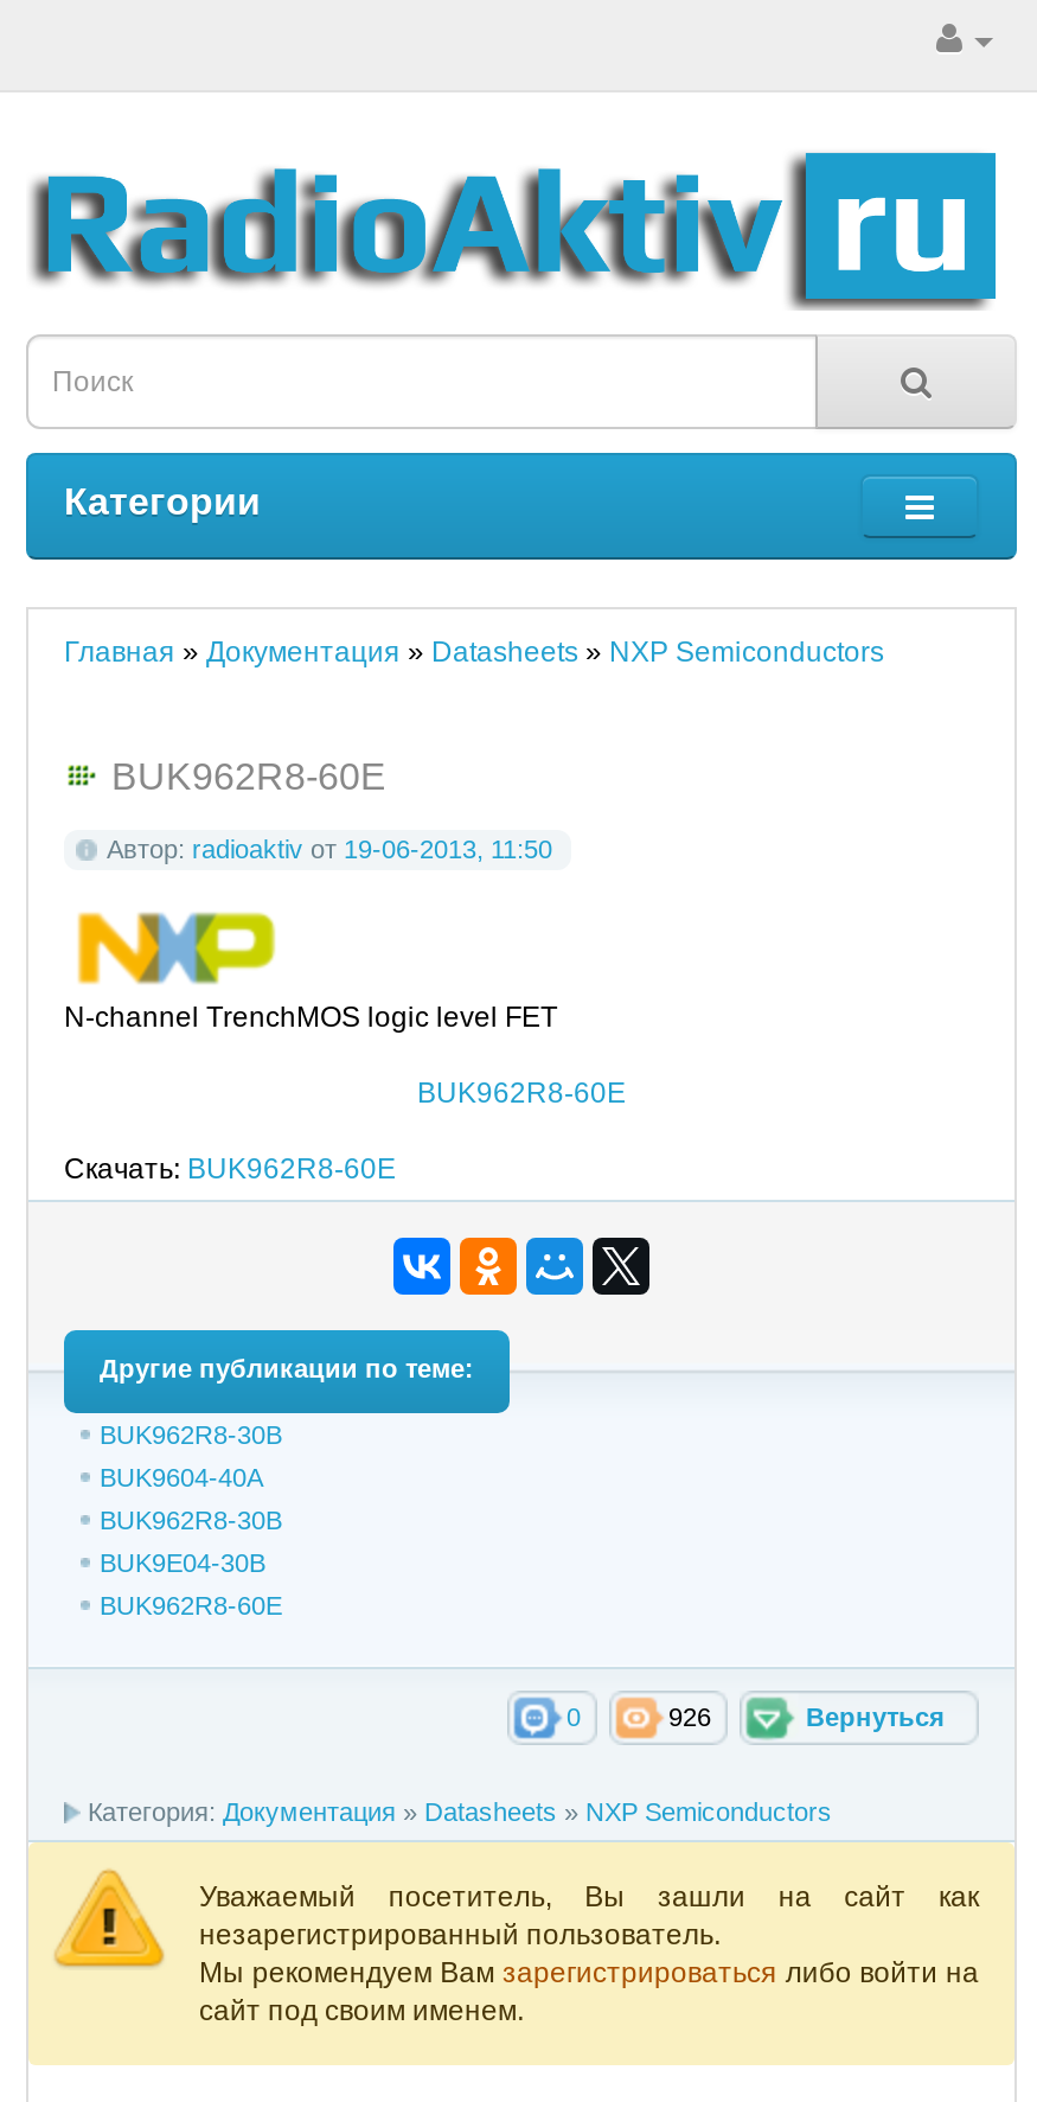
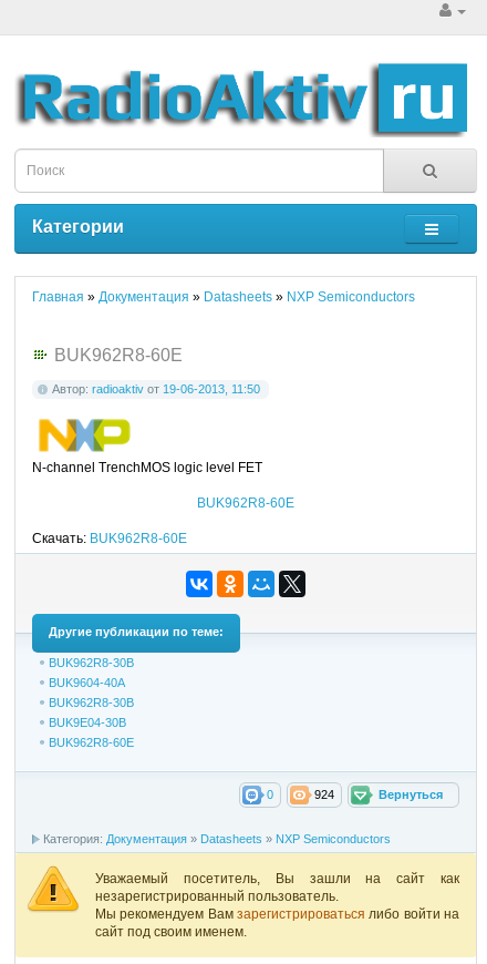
[668,1702,711,1731] 926 -> [314,788,334,801] 924

